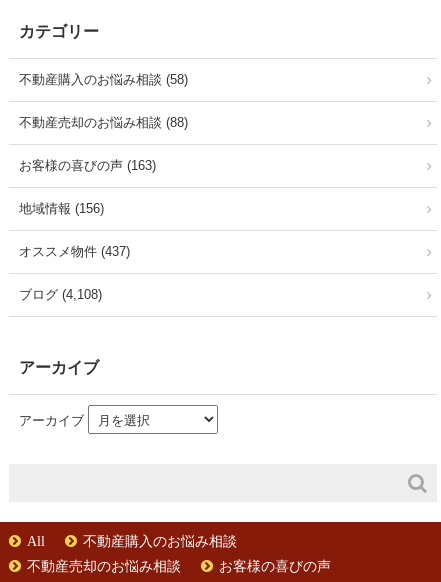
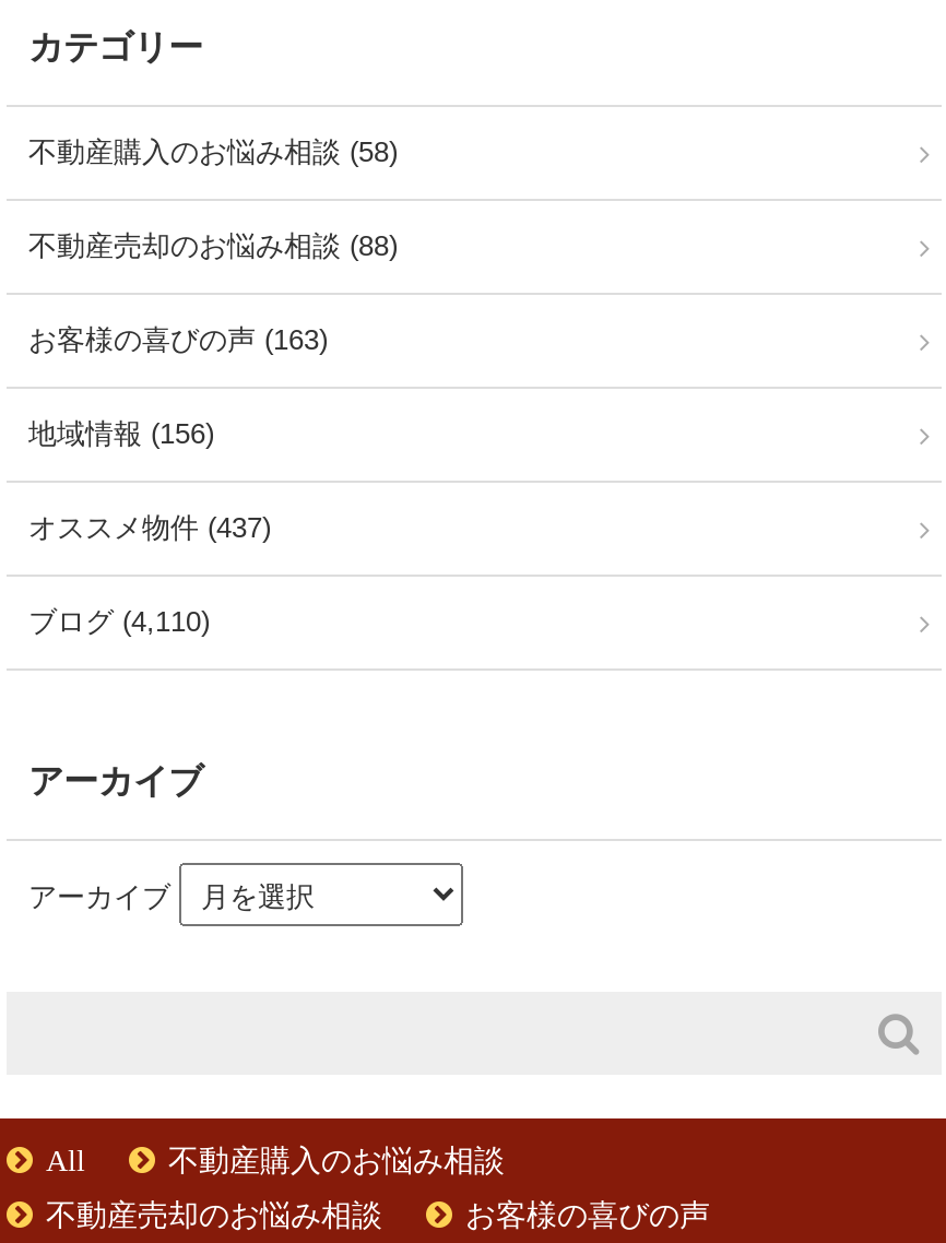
[19,287,102,302] ブログ (4,108) -> [28,604,210,637] ブログ (4,110)

